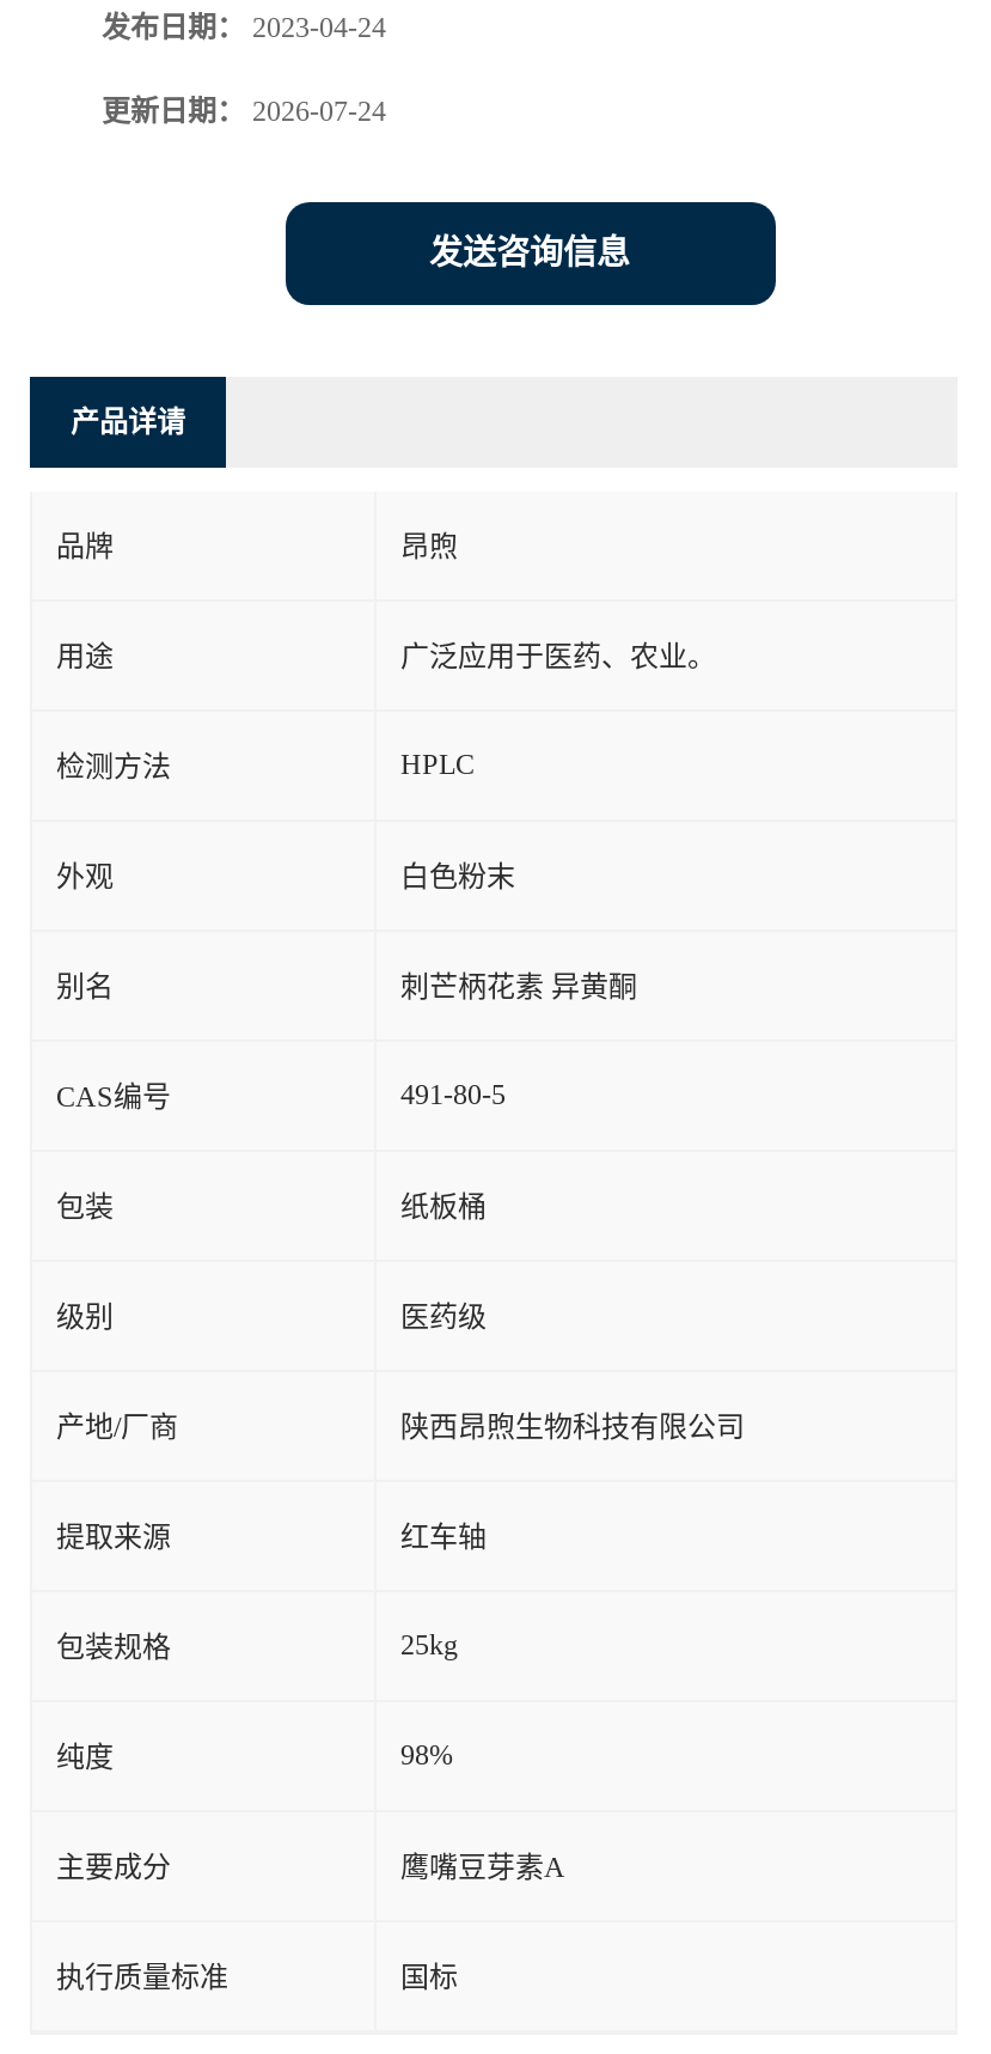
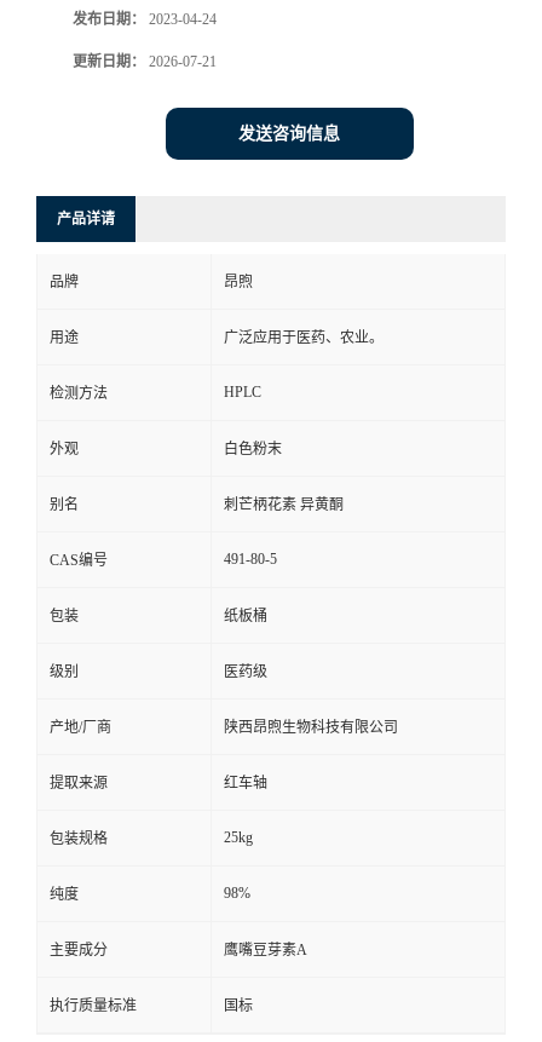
[102,95,386,129] 更新日期：2026-07-24 -> [73,54,217,71] 更新日期：2026-07-21

